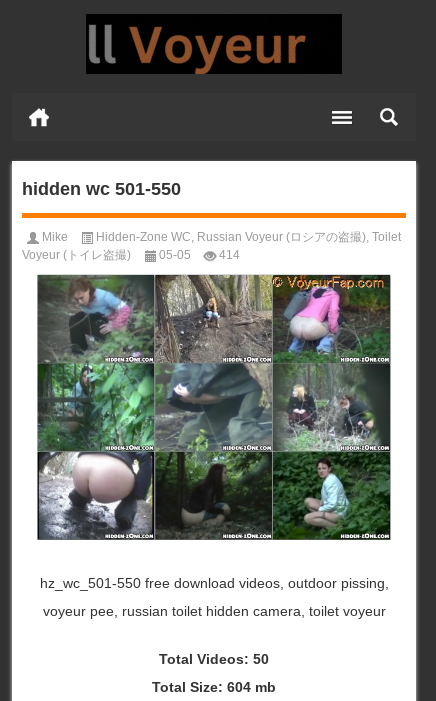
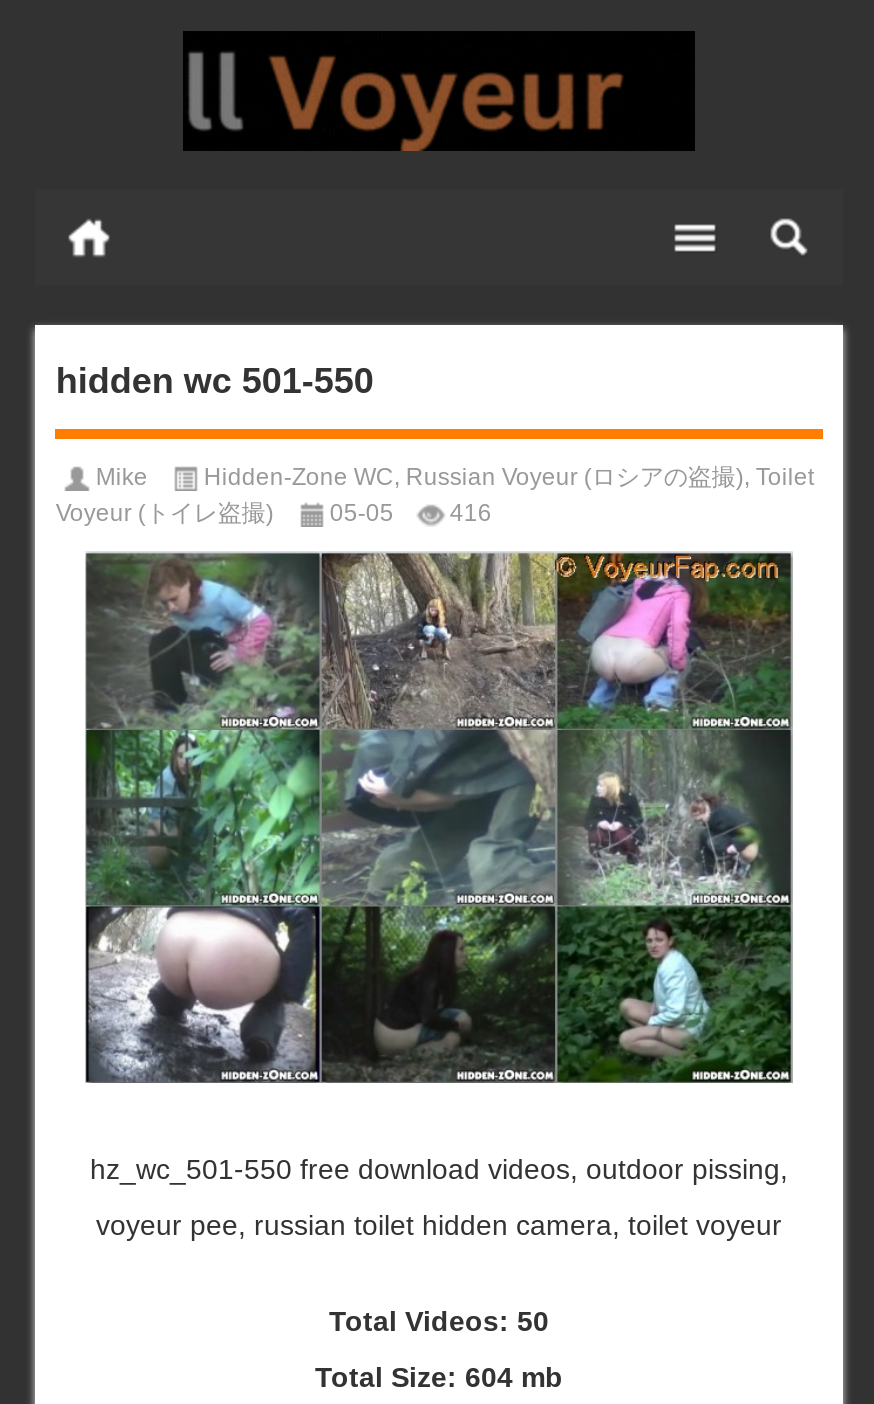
[22,247,240,261] Voyeur (トイレ盗撮) 05-05 414 -> [56,498,492,526] Voyeur (トイレ盗撮) 05-05 416

